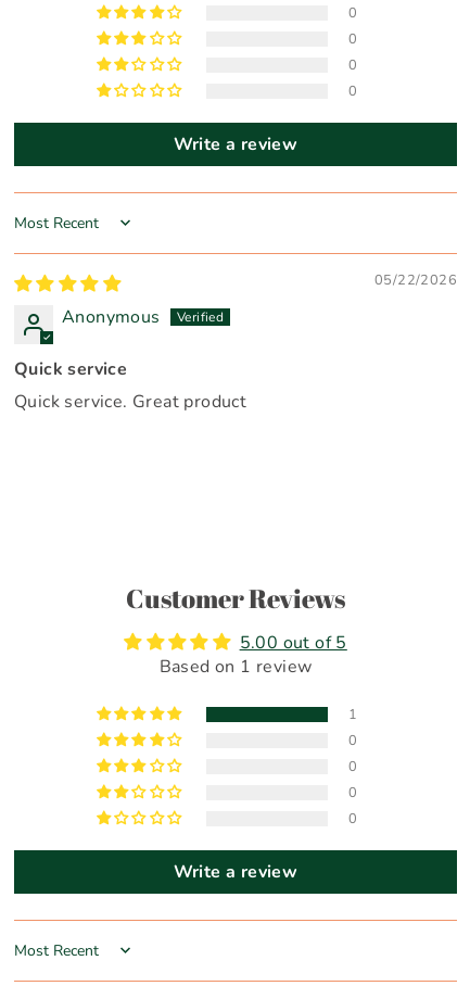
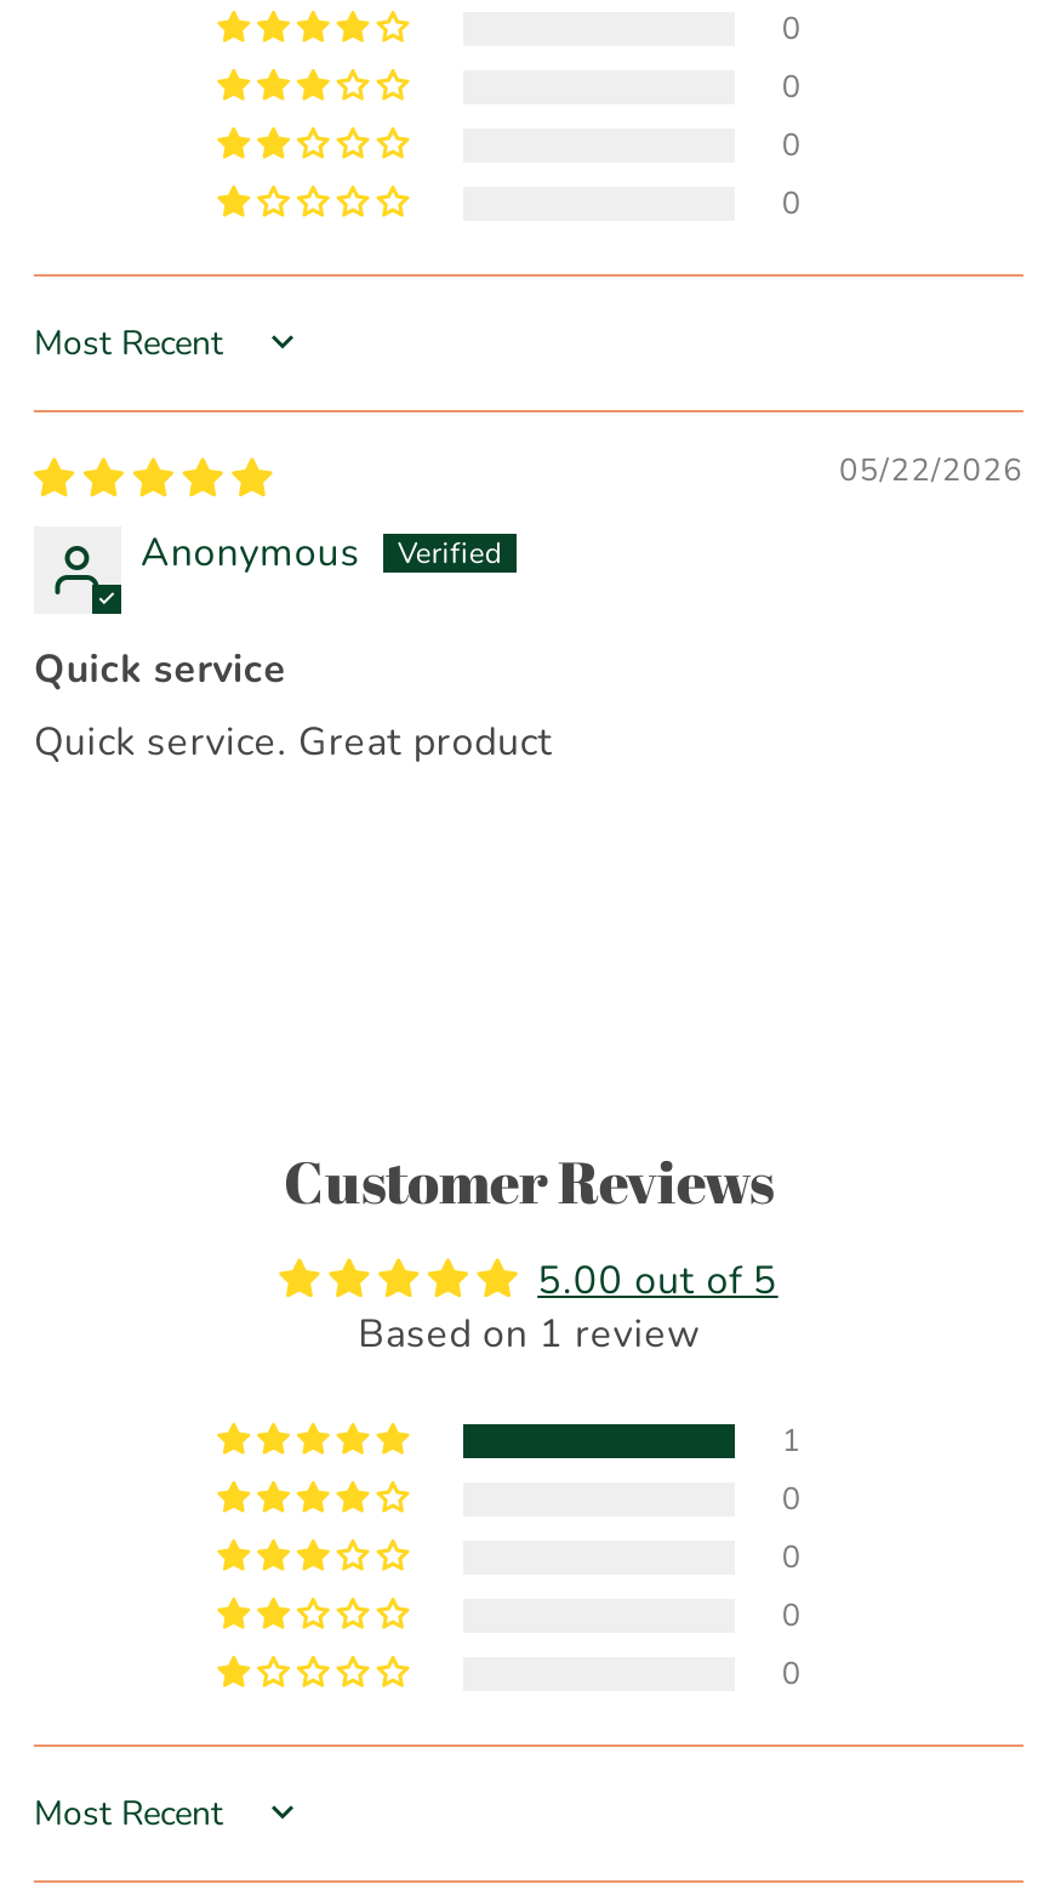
[173,132,298,156] Write a review -> none
[173,860,298,884] Write a review -> none

